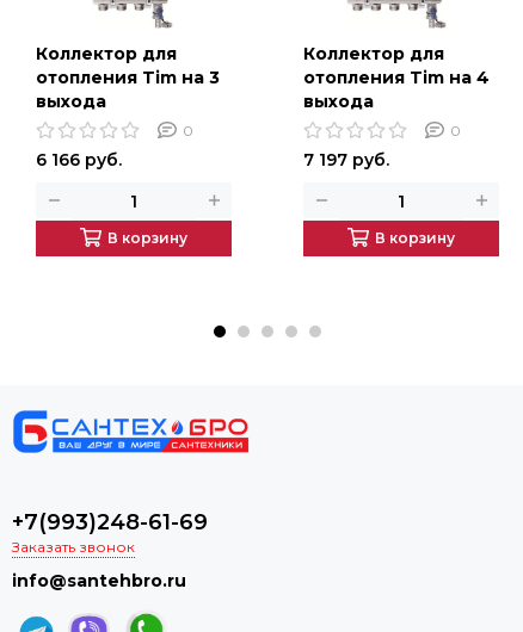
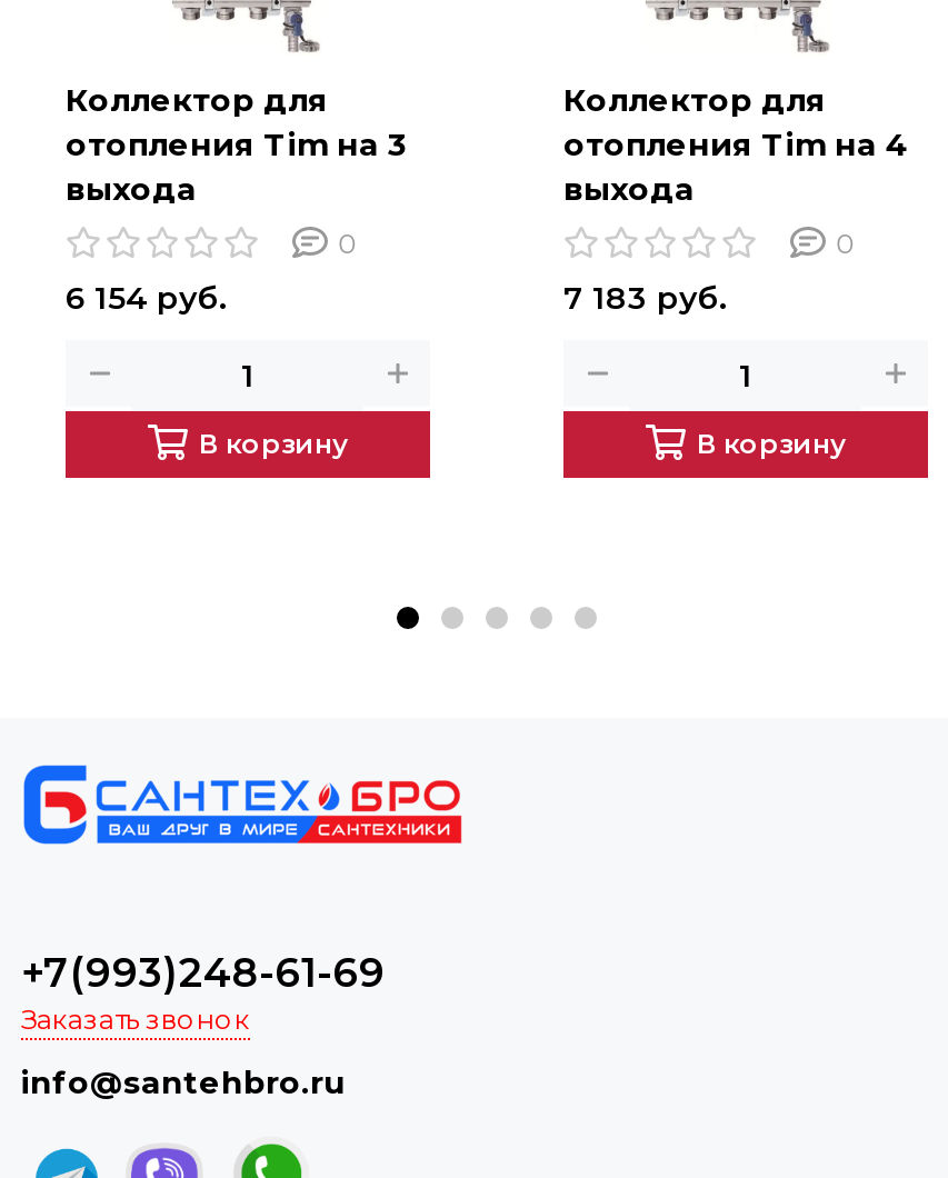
[36,149,122,170] 6 166 руб. -> [66,277,226,317] 6 154 руб.
[303,149,389,170] 7 197 руб. -> [563,277,726,317] 7 183 руб.

